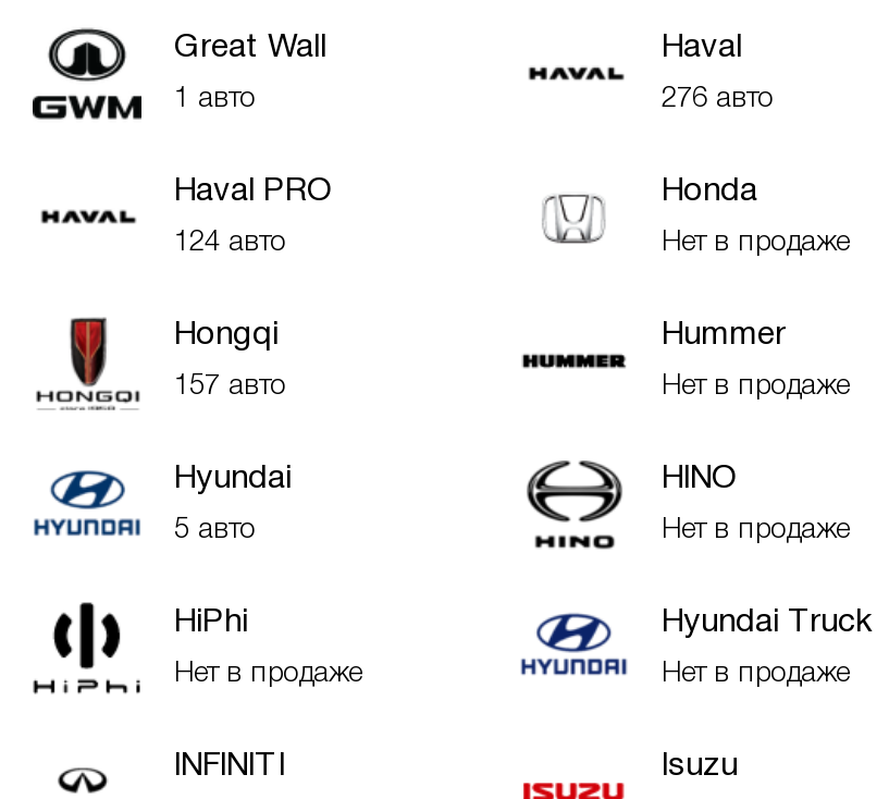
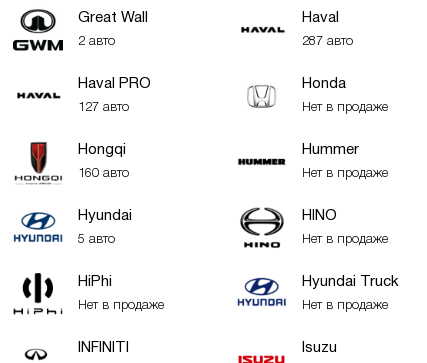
[174,86,255,110] 1 авто -> [78,36,115,47] 2 авто
[662,86,773,110] 276 авто -> [302,36,353,47] 287 авто
[174,230,285,254] 124 авто -> [78,102,129,113] 127 авто
[174,374,285,398] 157 авто -> [78,168,129,179] 160 авто

